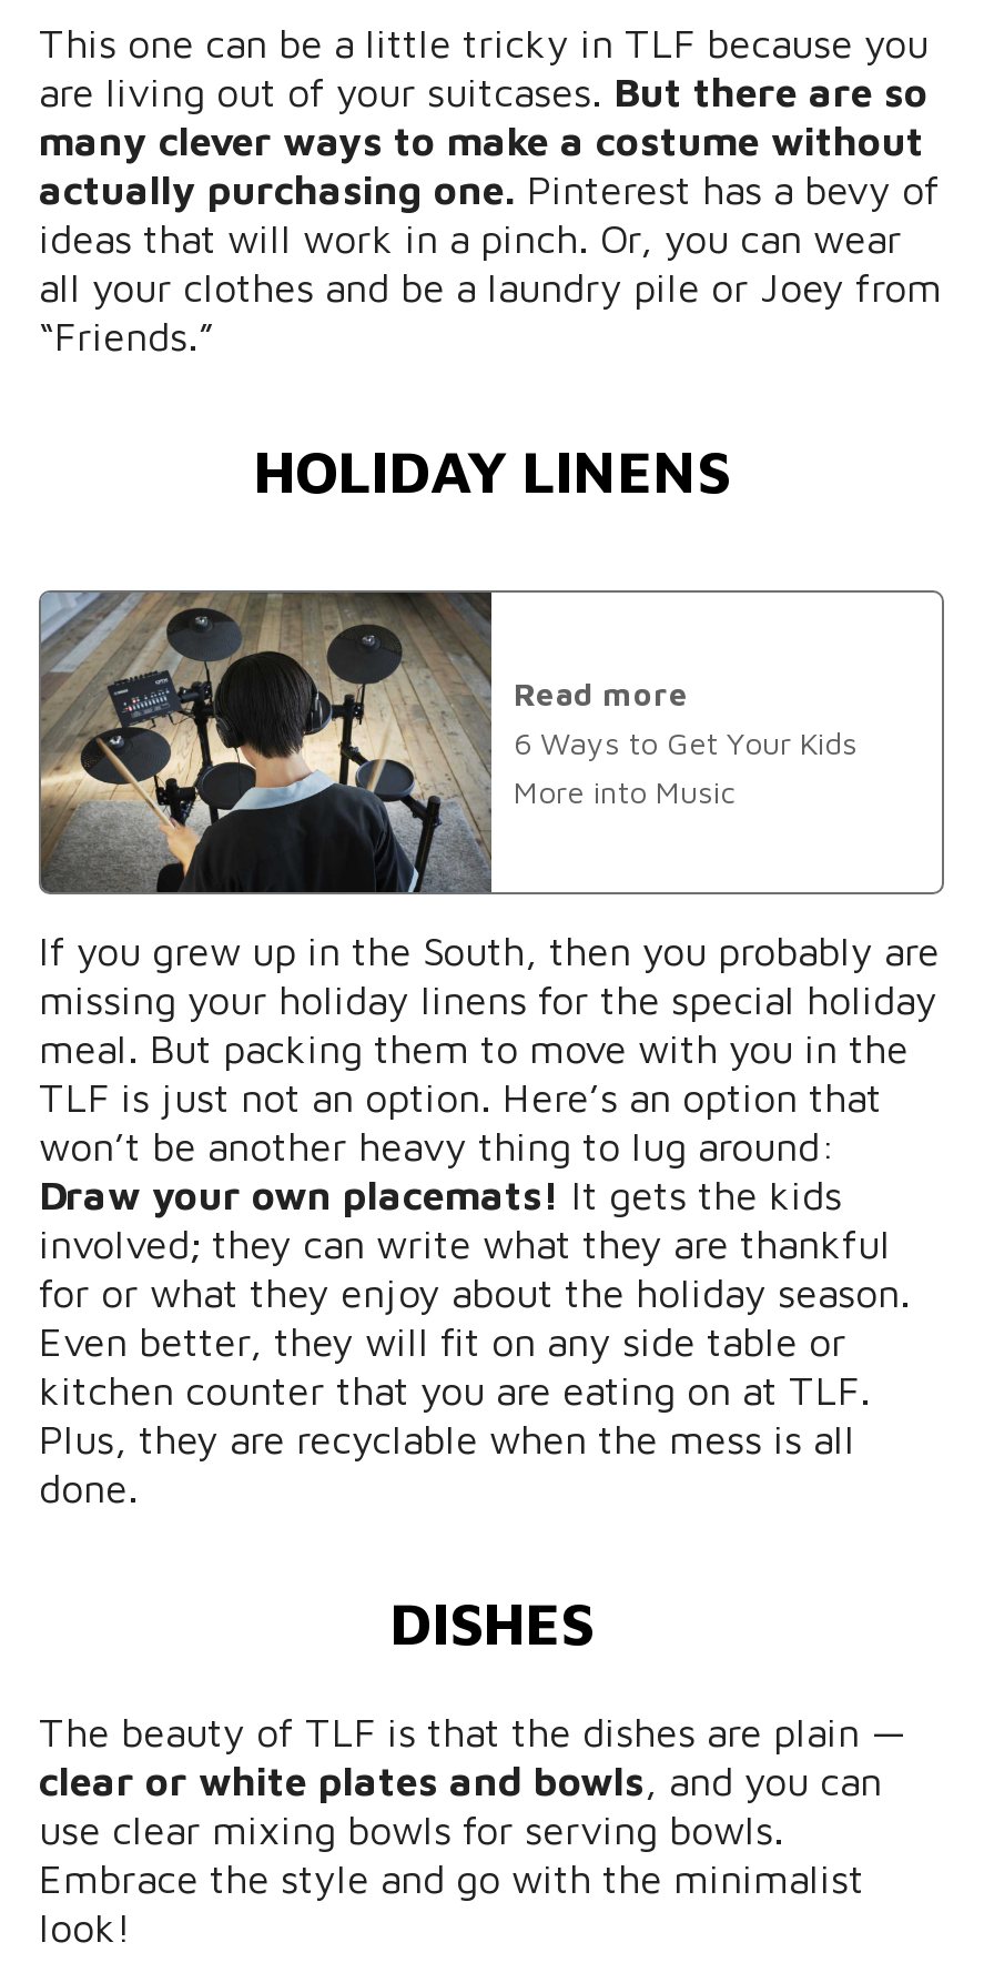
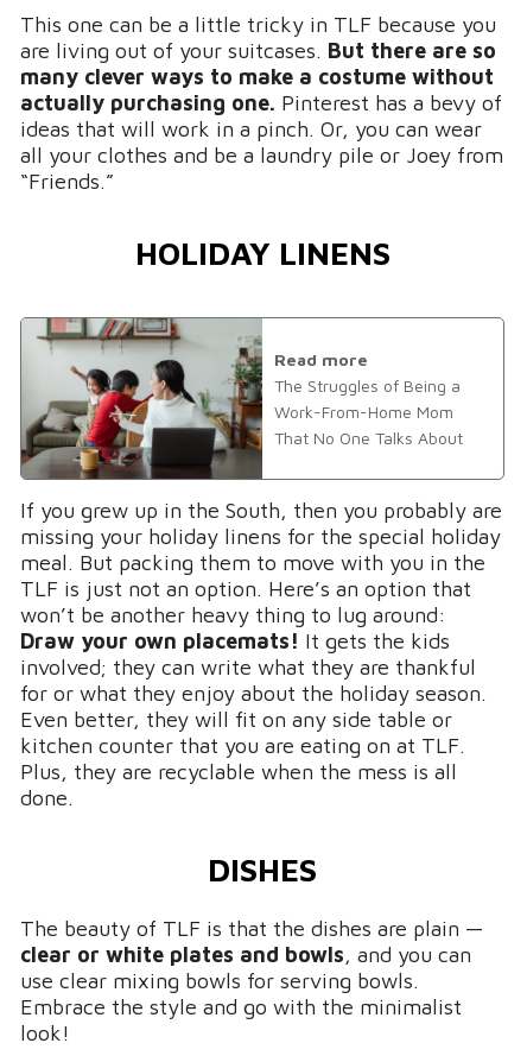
[39,590,858,892] [image] | 6 Ways to Get Your Kids | More into Music -> [20,317,463,480] [image] | The Struggles of Being a | Work-From-Home Mom | That No One Talks About

